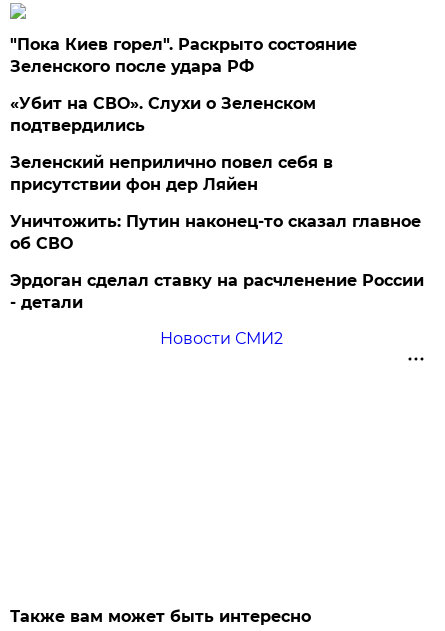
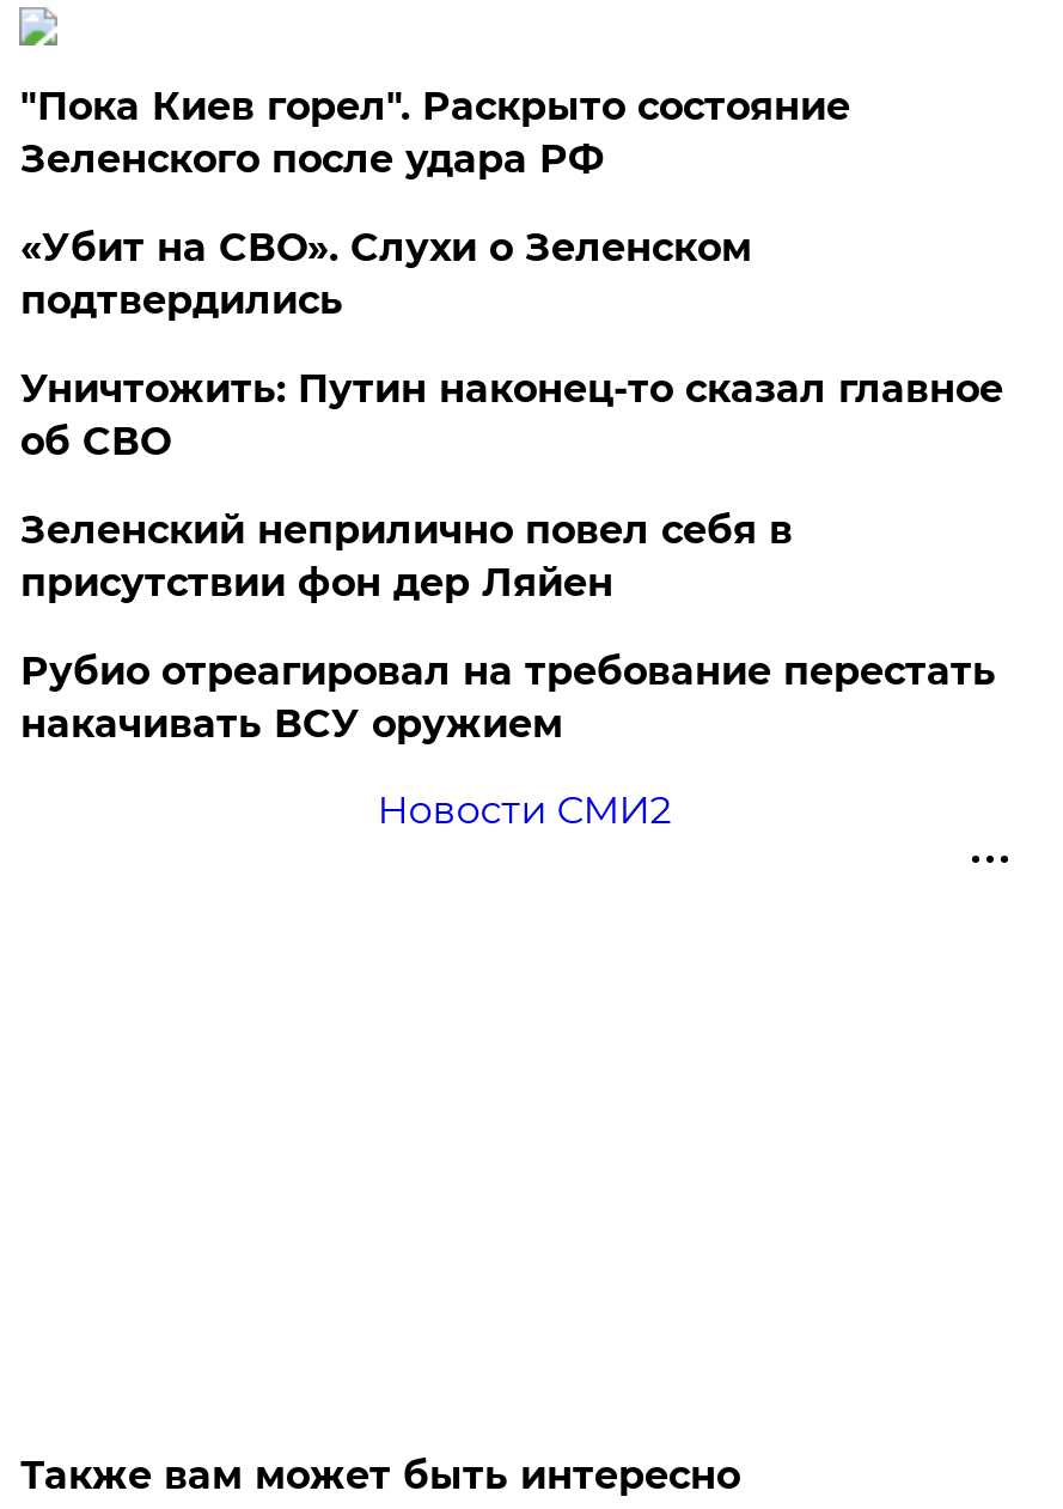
moved [10,153,333,194] -> [20,507,793,605]: Зеленский неприлично повел cебя в | присутствии фон дер Ляйен
moved [10,212,421,253] -> [20,366,1003,464]: Уничтожить: Путин наконец-то сказал главное | об СВО
[10,271,424,312] Эрдоган сделал ставку на расчленение России | - детали -> [20,648,996,746] Рубио отреагировал на требование перестать | накачивать ВСУ оружием

